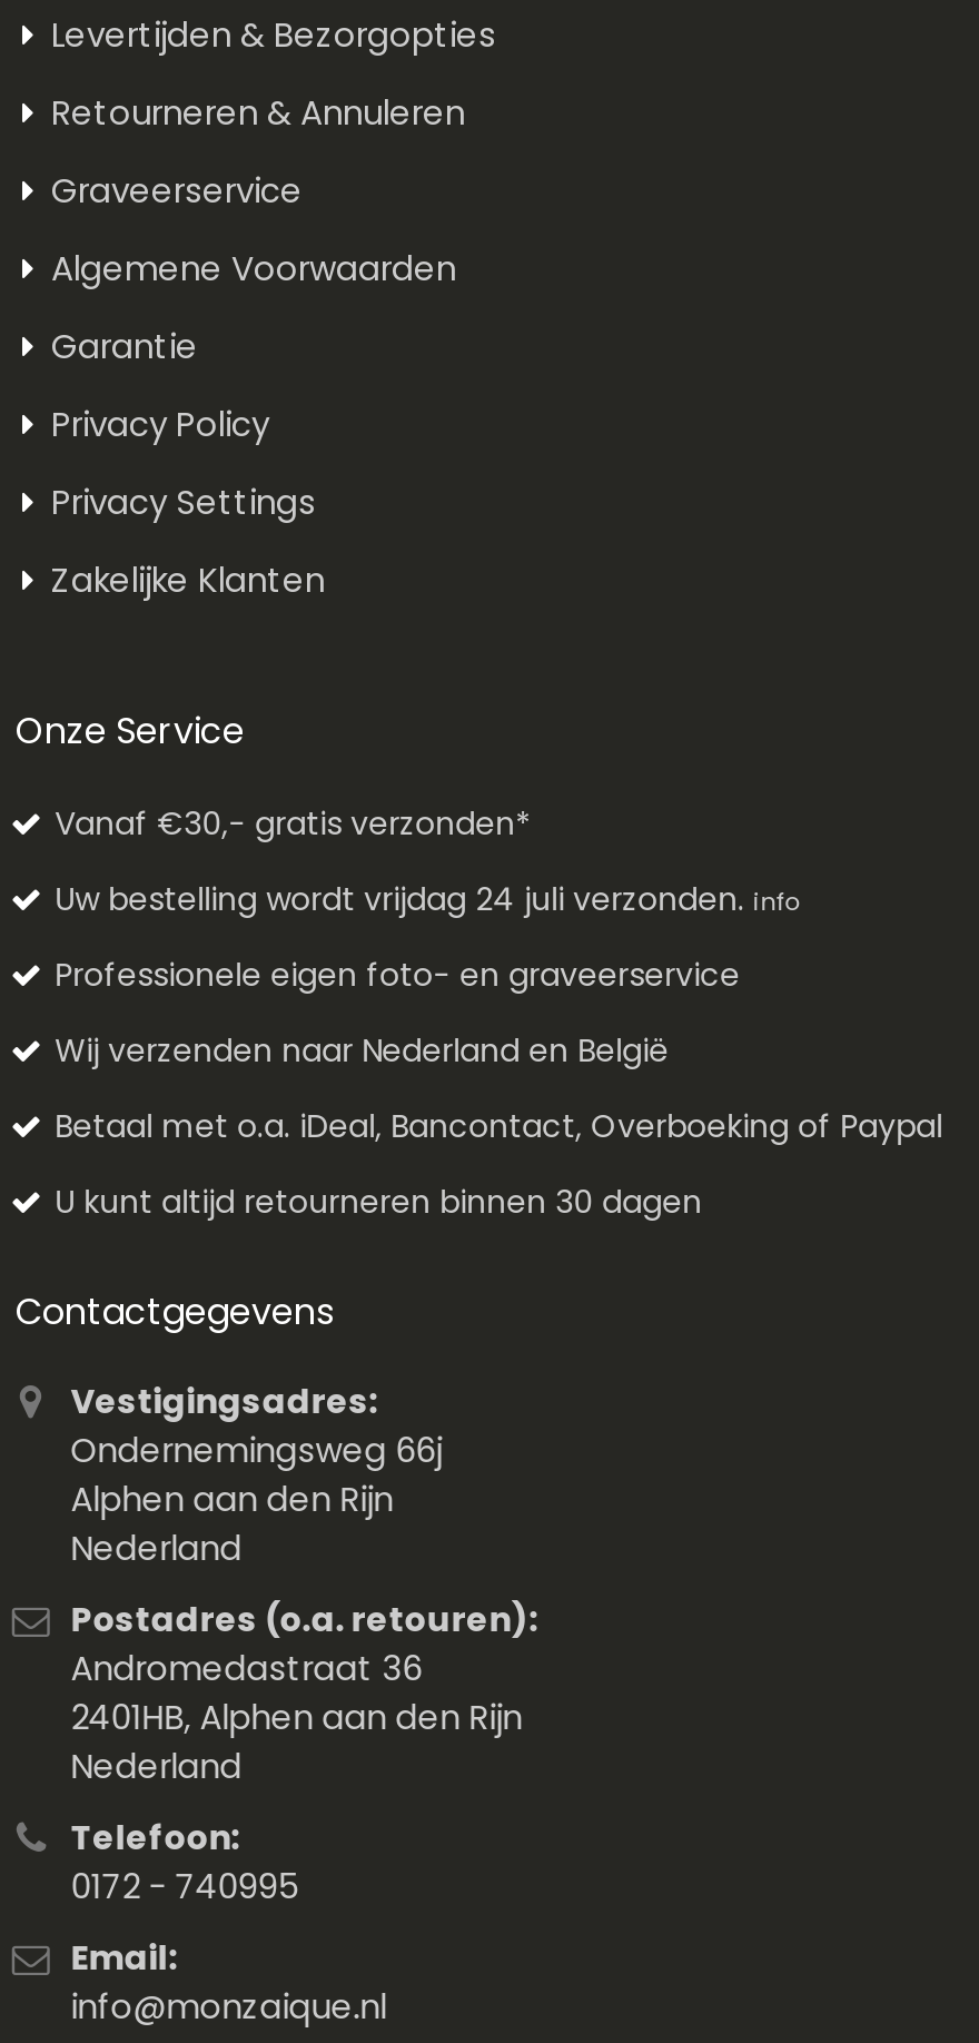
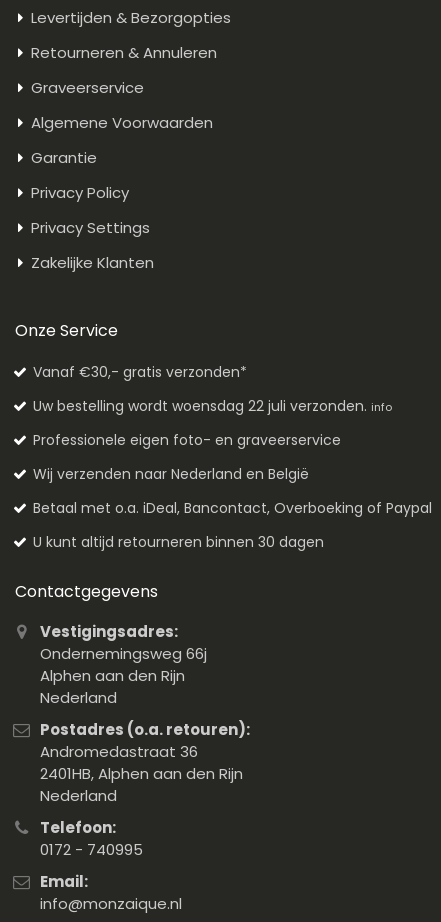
[55,878,800,922] Uw bestelling wordt vrijdag 24 juli verzonden. info -> [33,396,392,416] Uw bestelling wordt woensdag 22 juli verzonden. info

